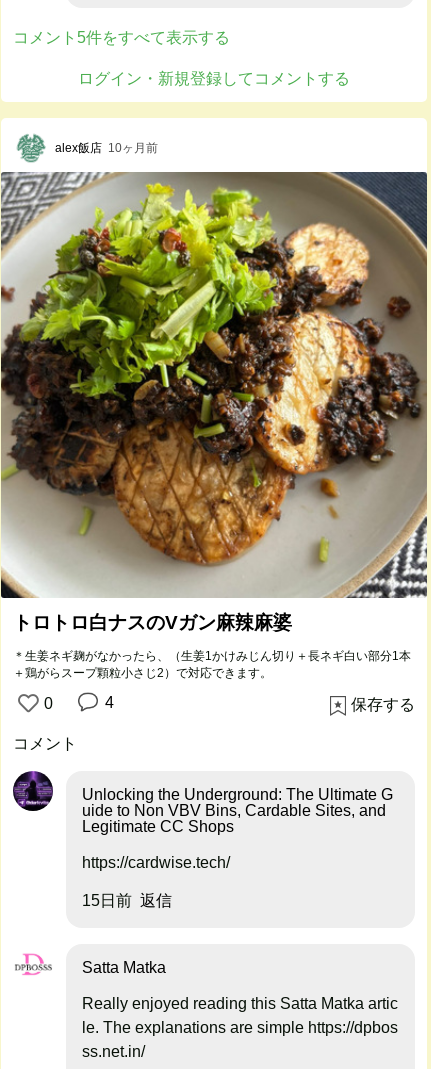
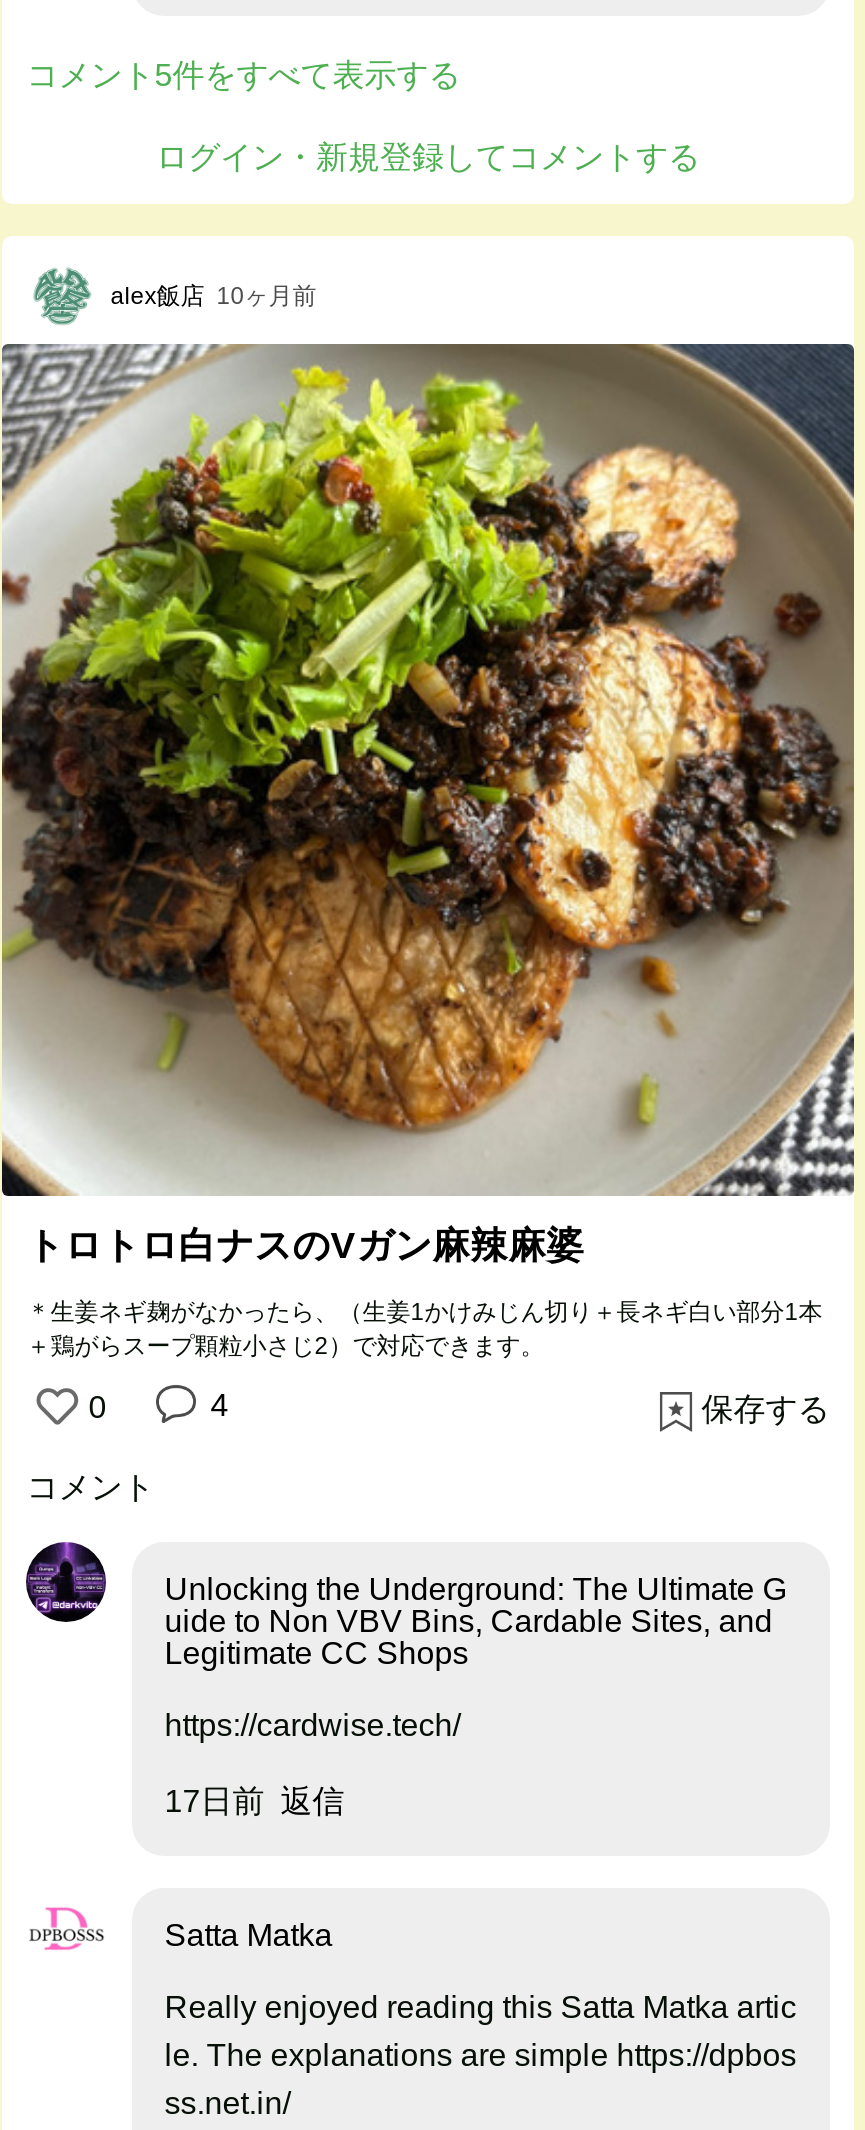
[82,892,172,909] 15日前 返信 -> [164,1784,344,1818] 17日前 返信

